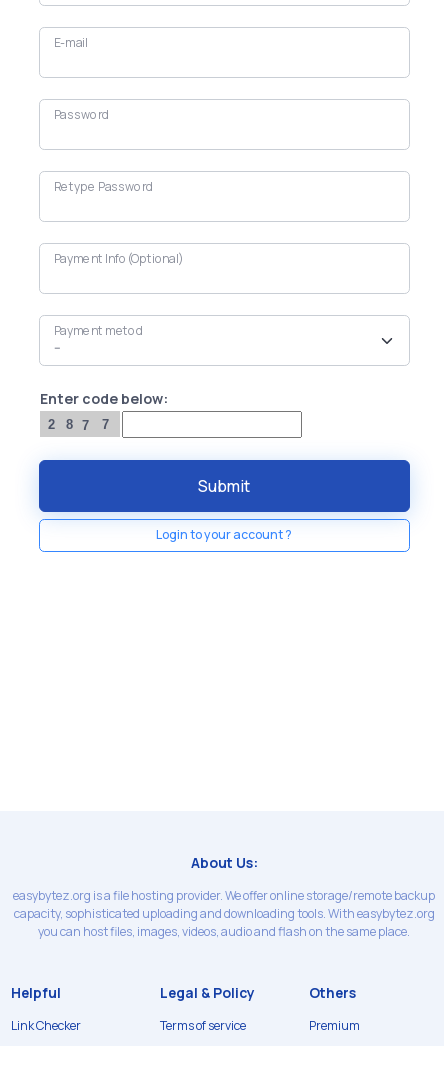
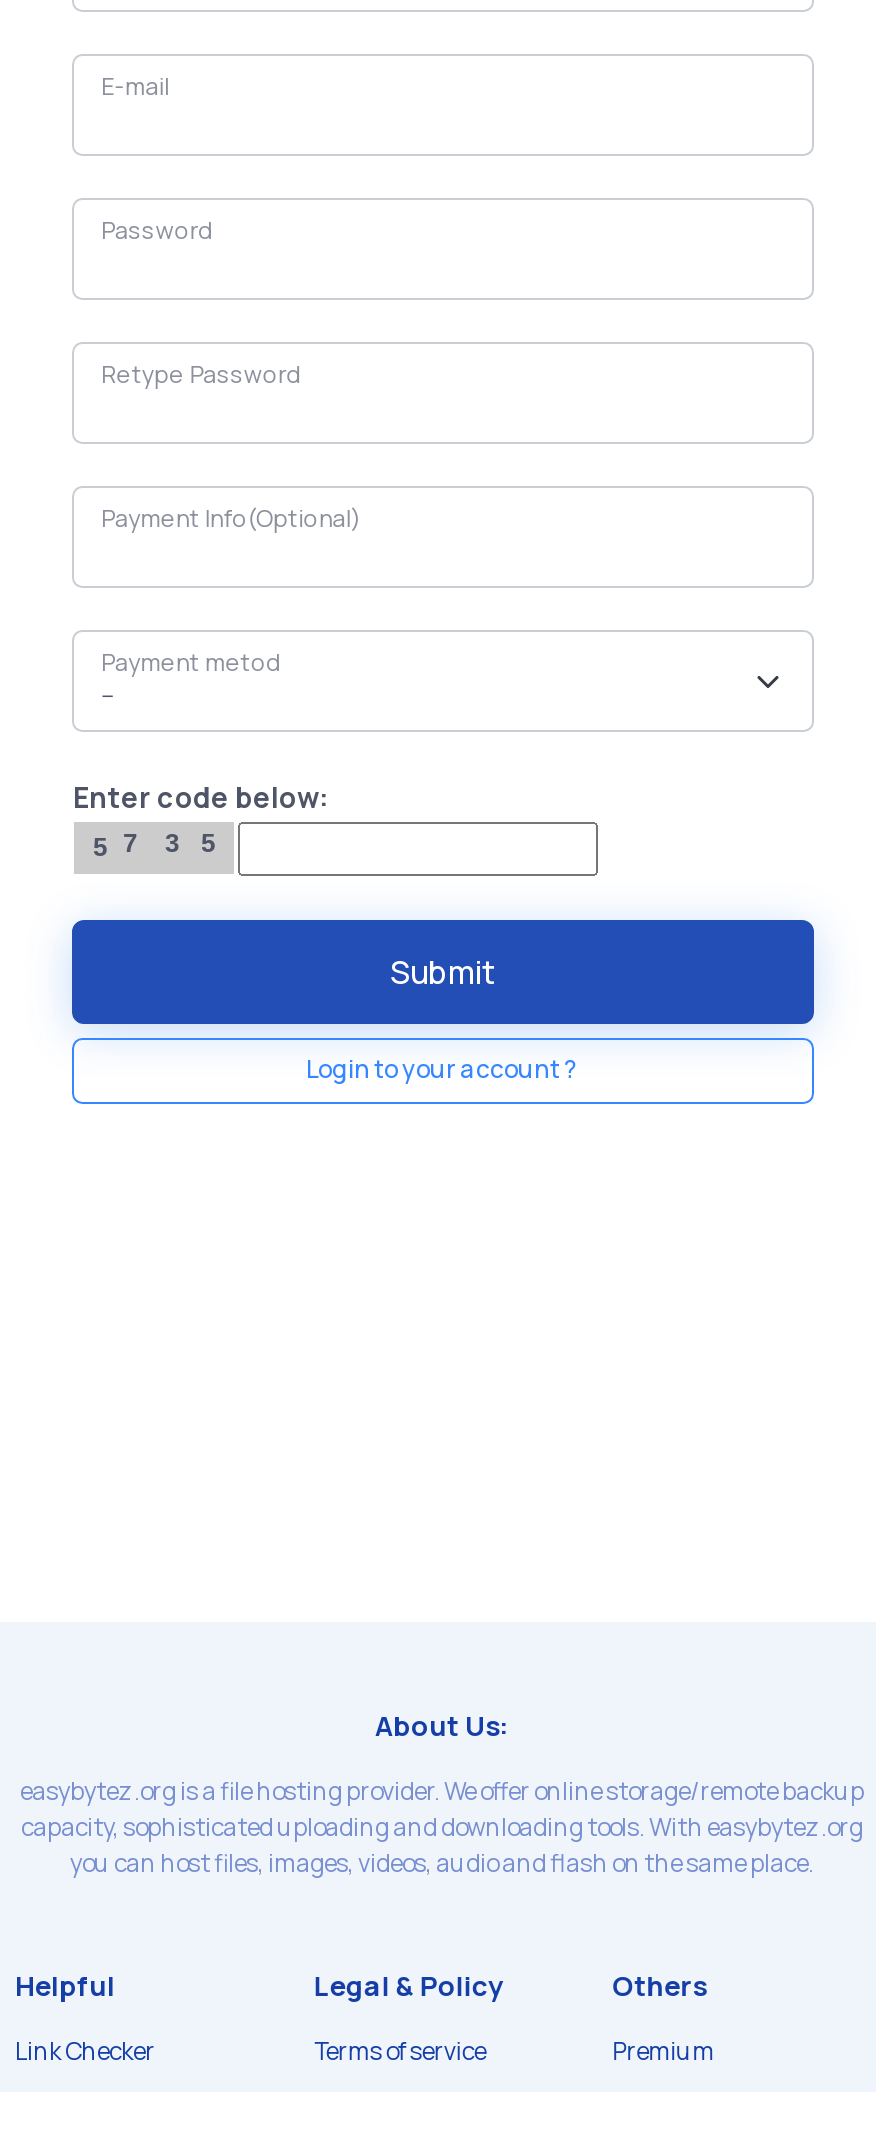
[47,417,108,433] 8 | 2 | 7 | 7 -> [93,828,215,862] 5 7 | 3 | 5

